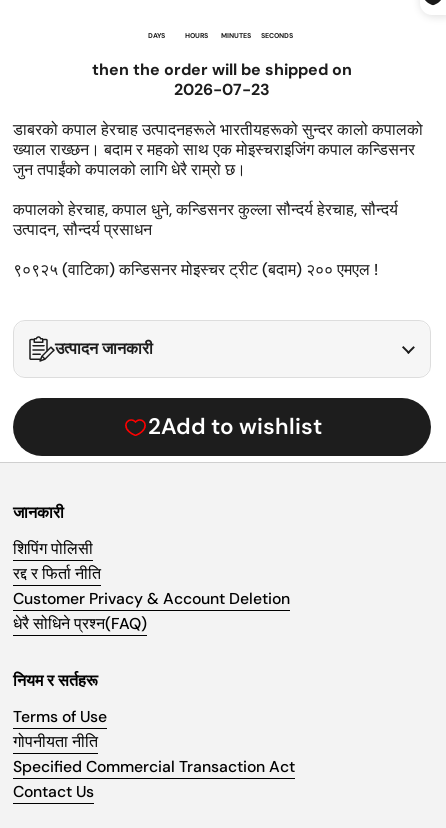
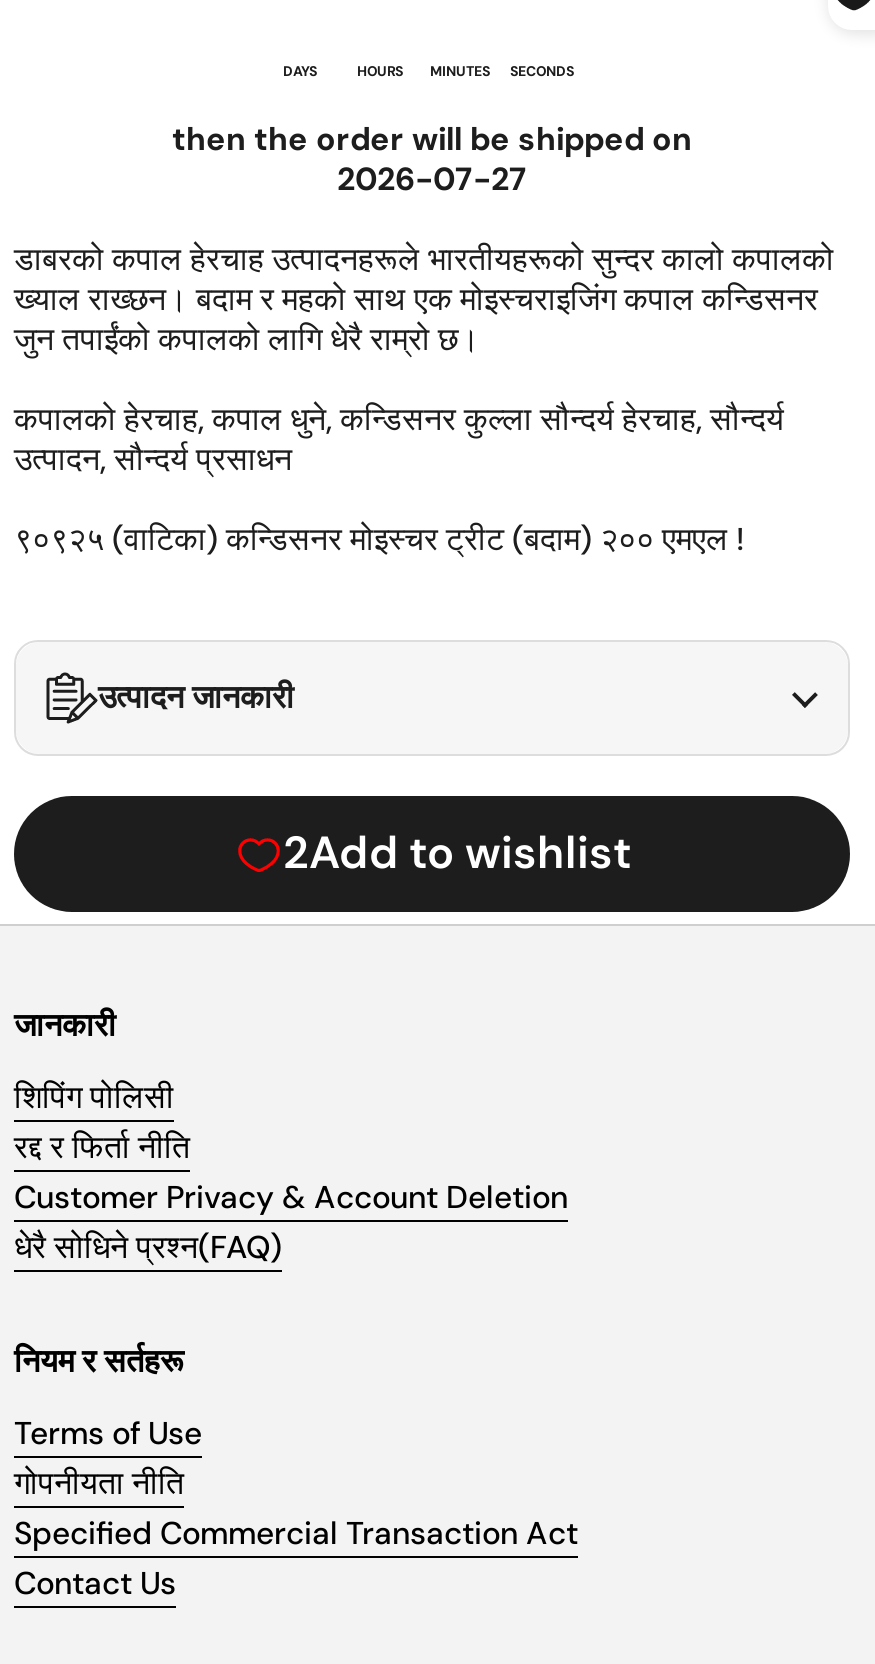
[174,79,270,100] 2026-07-23 -> [337,158,527,200] 2026-07-27

